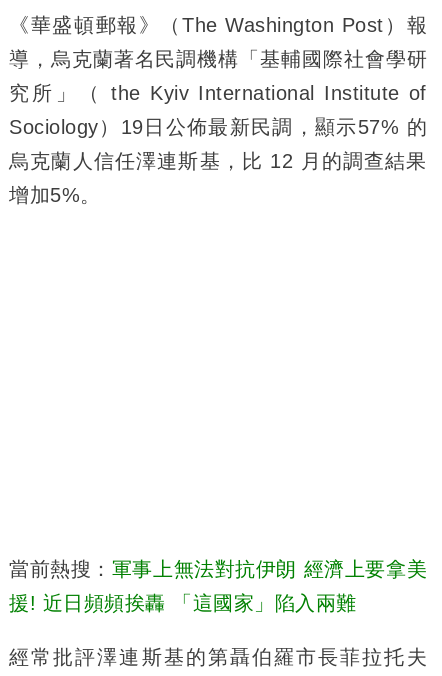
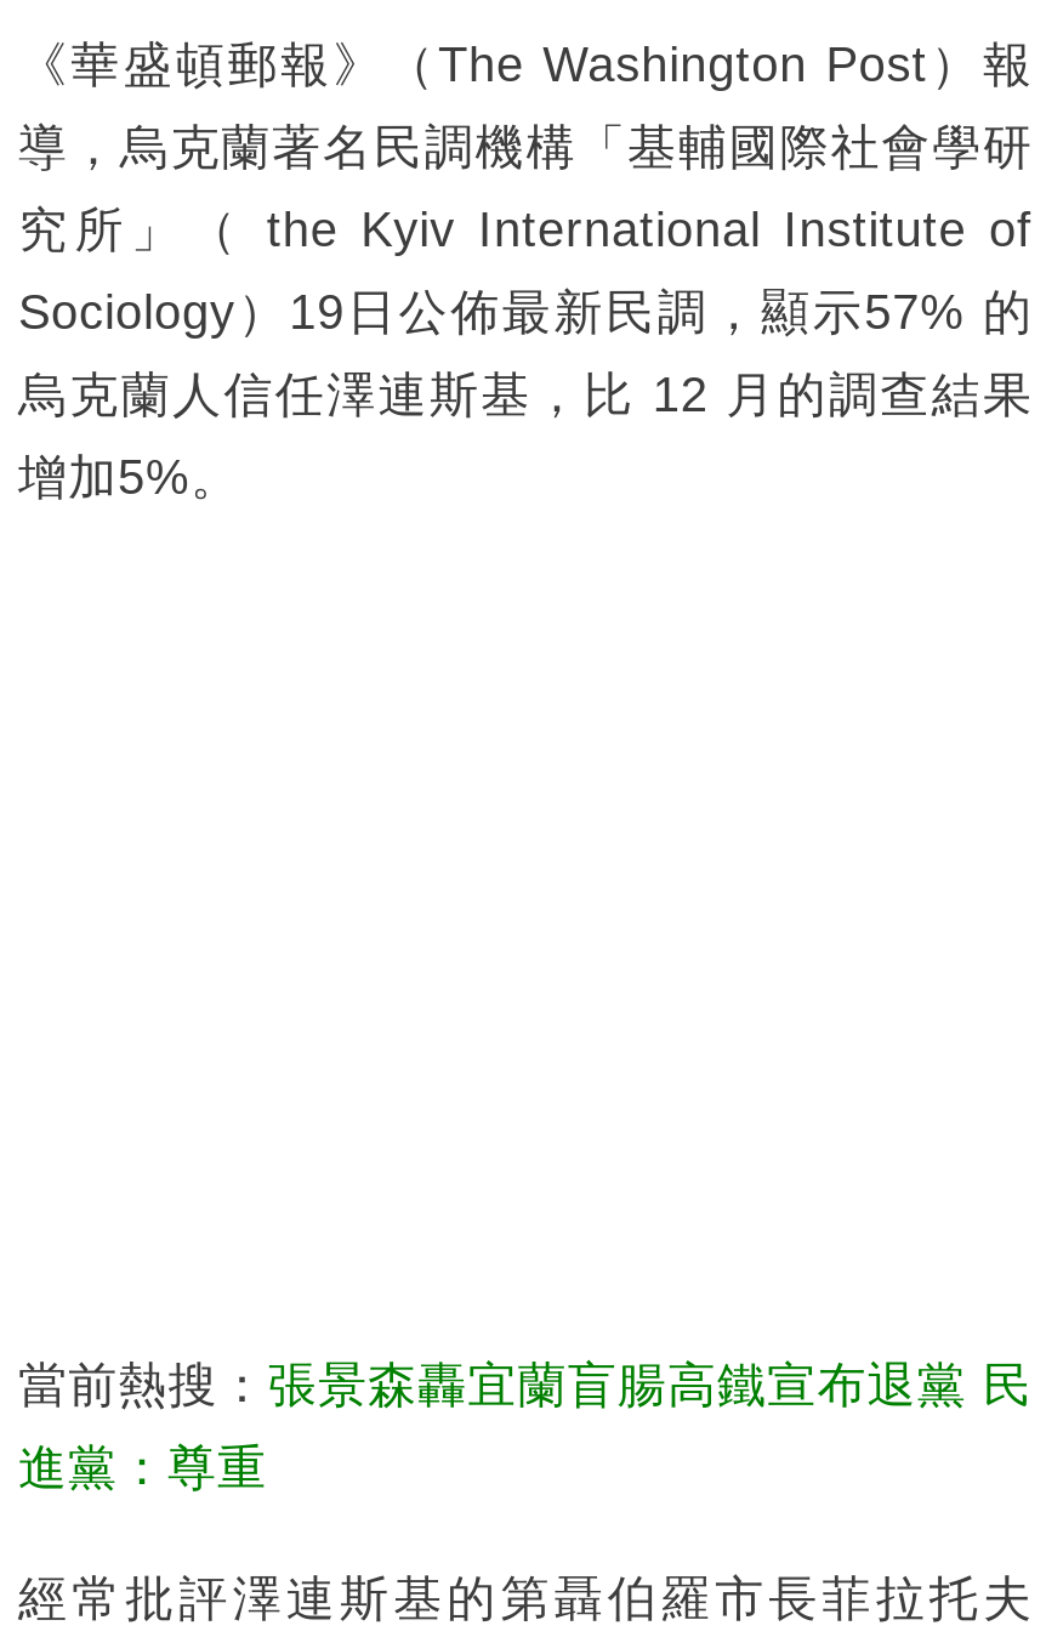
[9,558,427,580] 當前熱搜：軍事上無法對抗伊朗 經濟上要拿美 -> [18,1357,1033,1411] 當前熱搜：張景森轟宜蘭盲腸高鐵宣布退黨 民
[9,592,356,614] 援! 近日頻頻挨轟 「這國家」陷入兩難 -> [18,1440,267,1493] 進黨：尊重

